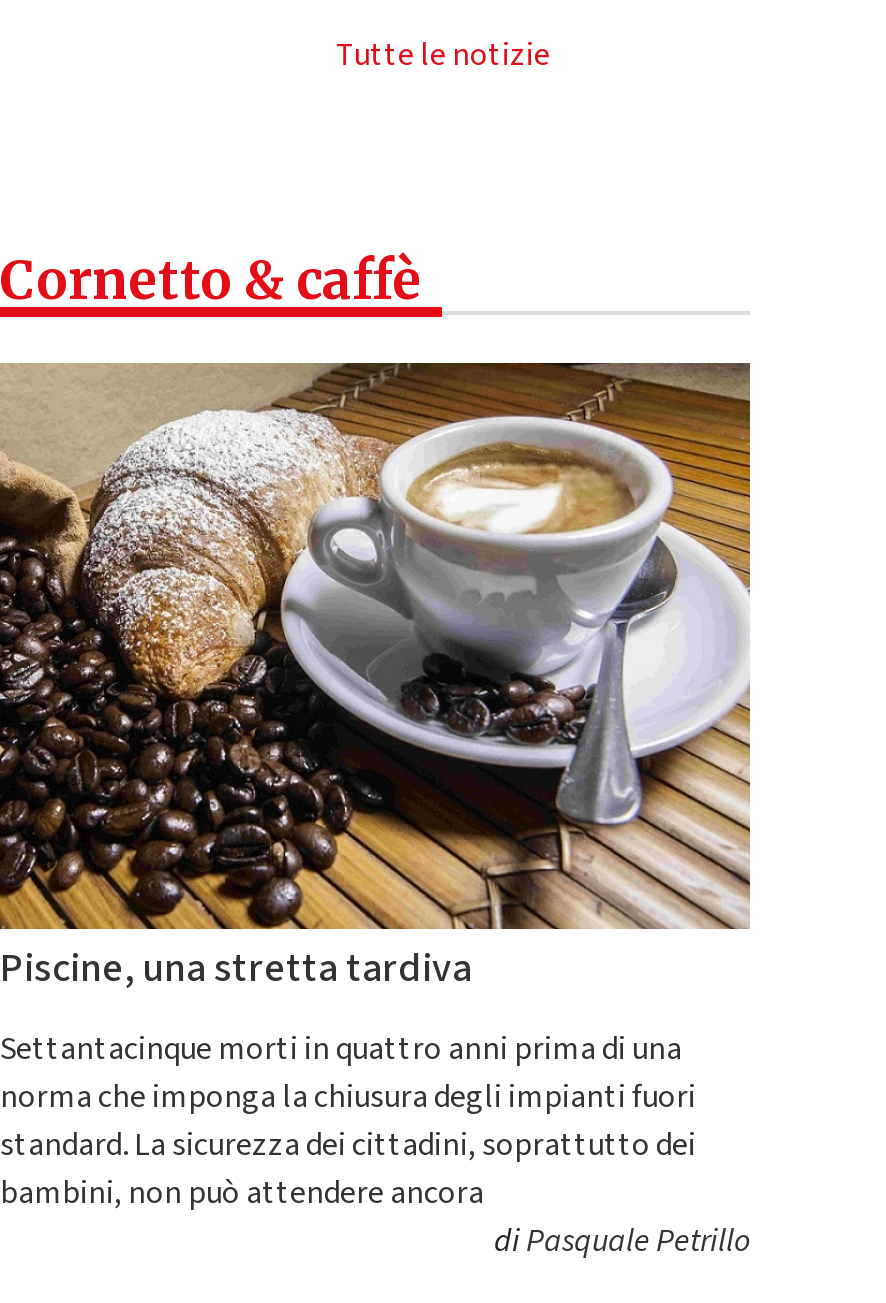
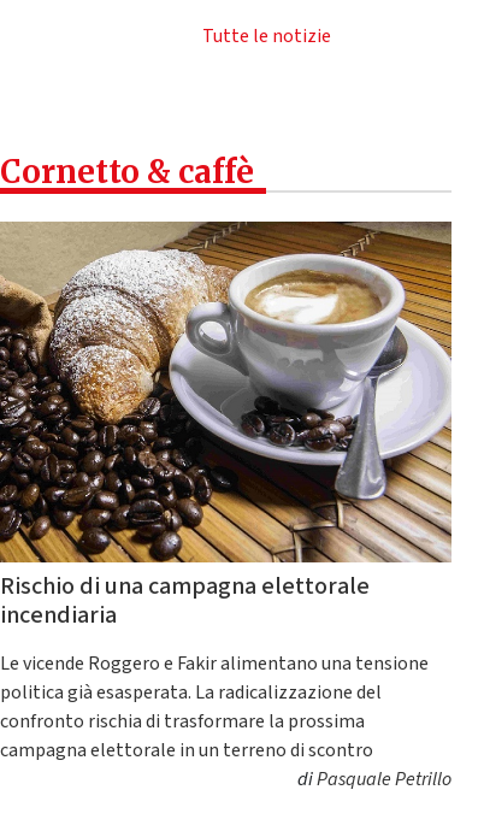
[0,940,472,996] Piscine, una stretta tardiva -> [0,569,370,632] Rischio di una campagna elettorale | incendiaria
[0,1026,696,1214] Settantacinque morti in quattro anni prima di una | norma che imponga la chiusura degli impianti fuori | standard. La sicurezza dei cittadini, soprattutto dei | bambini, non può attendere ancora -> [0,650,429,763] Le vicende Roggero e Fakir alimentano una tensione | politica già esasperata. La radicalizzazione del | confronto rischia di trasformare la prossima | campagna elettorale in un terreno di scontro

